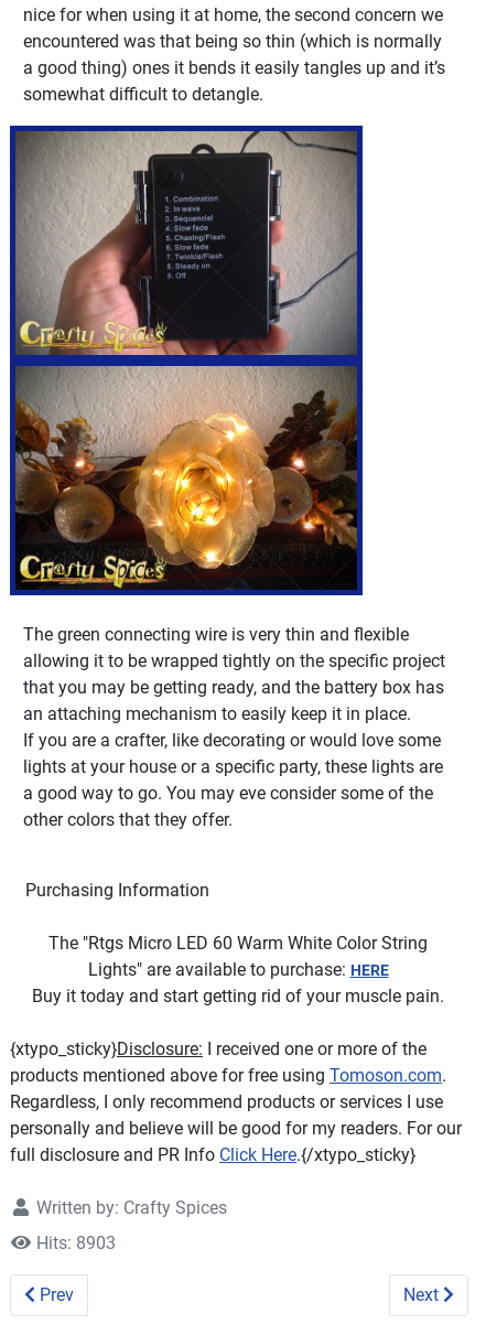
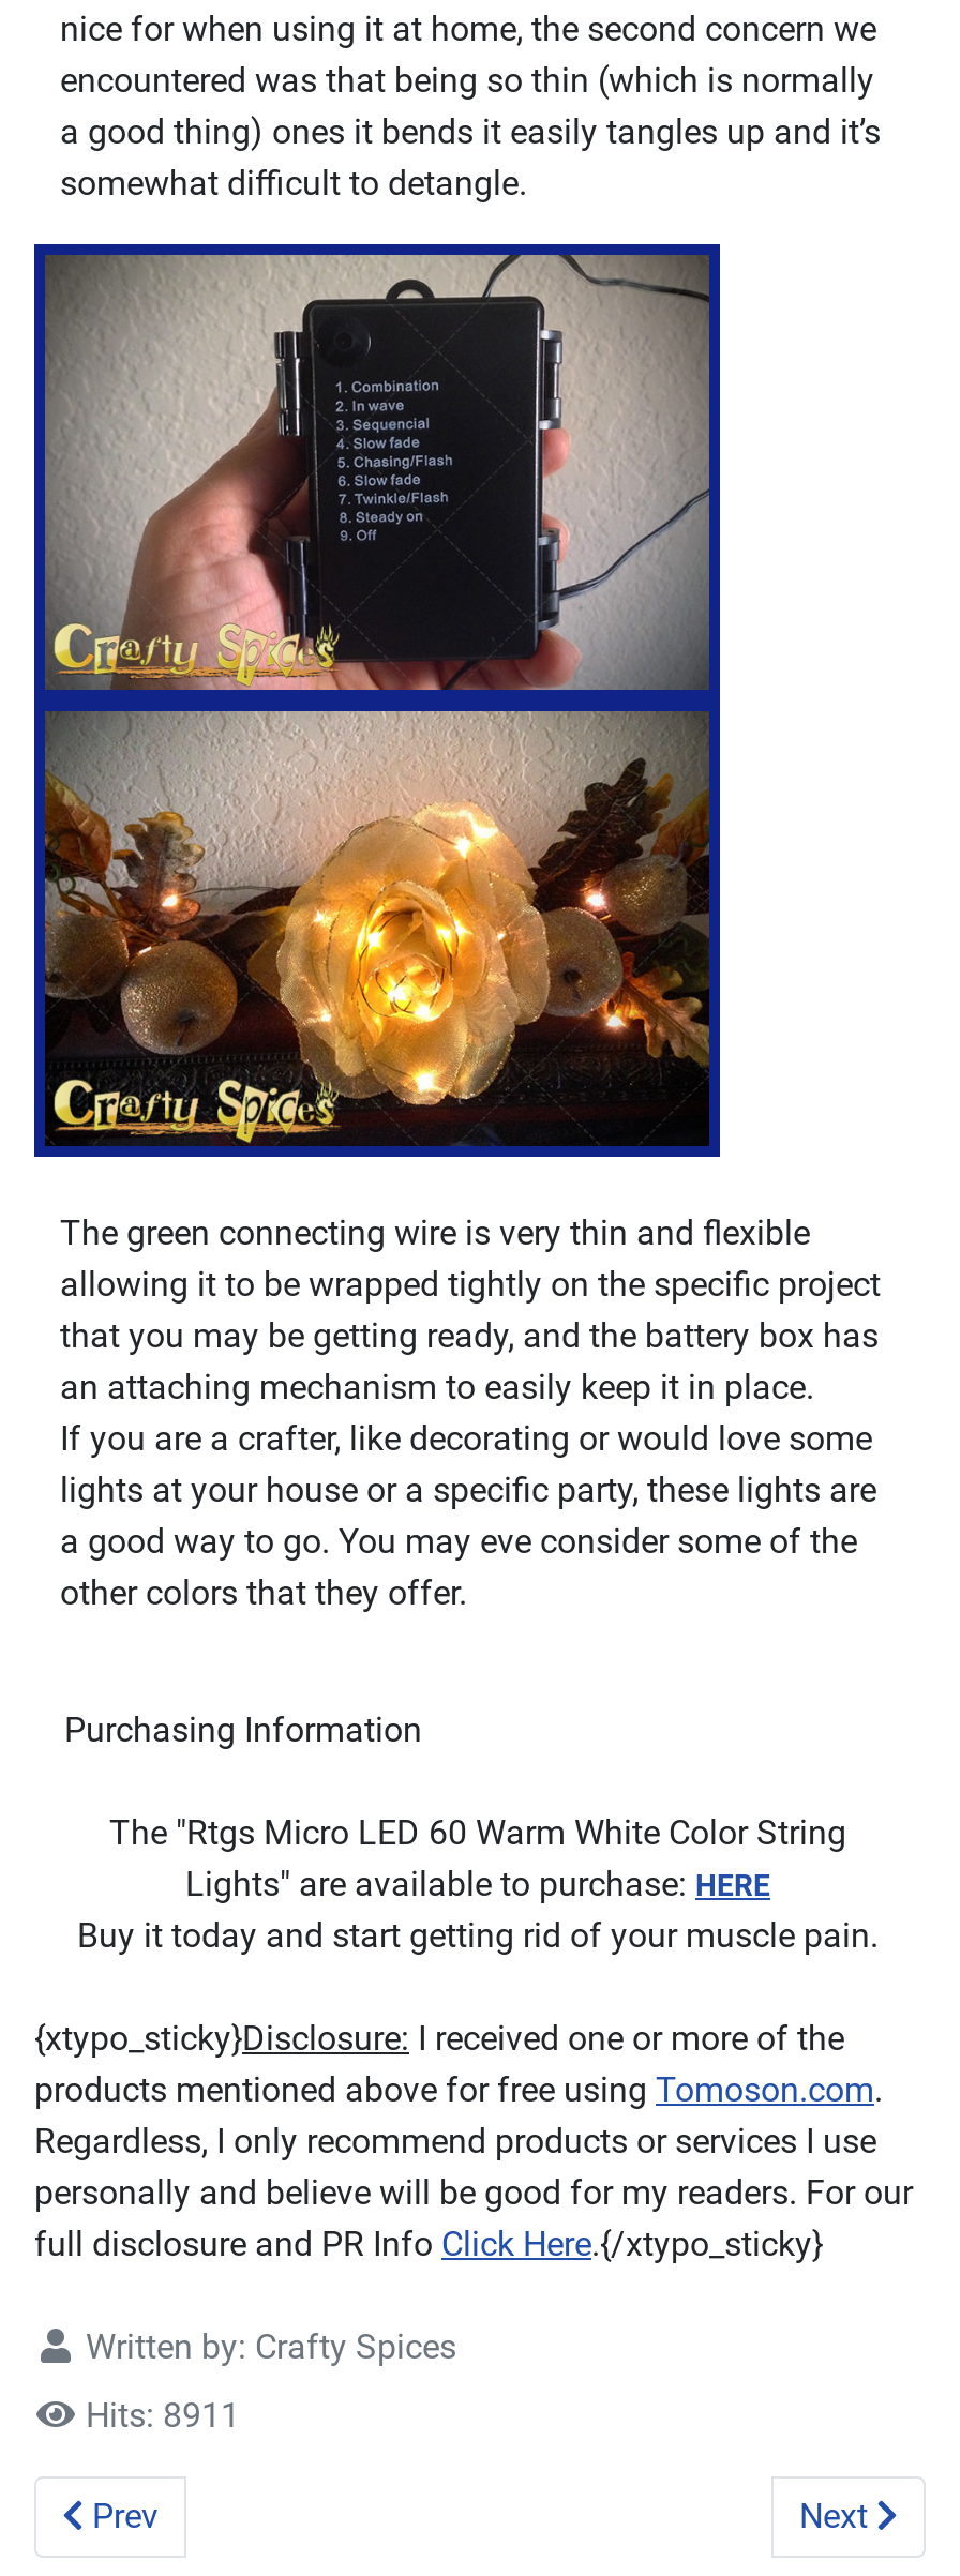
[36,1232,116,1253] Hits: 8903 -> [86,2395,240,2436] Hits: 8911

